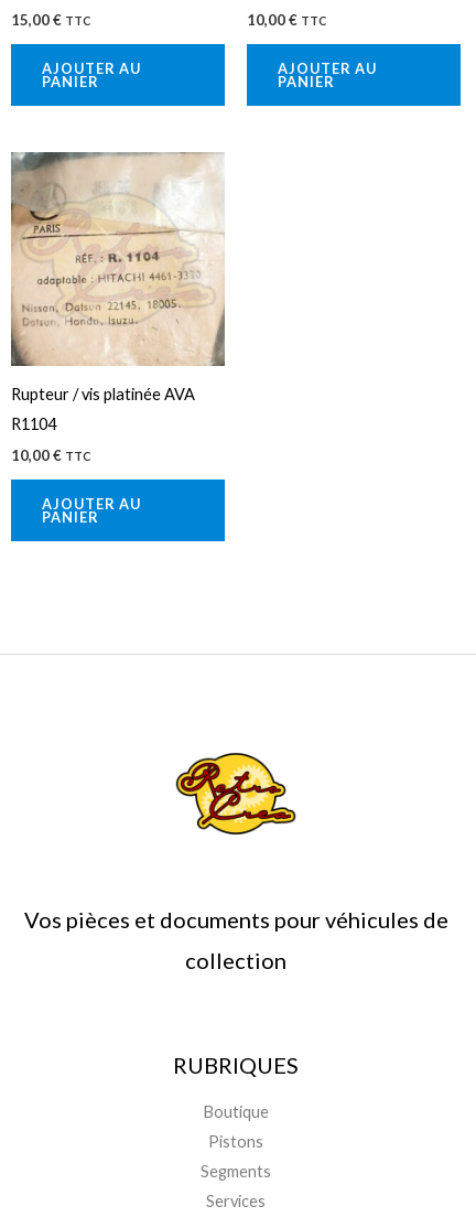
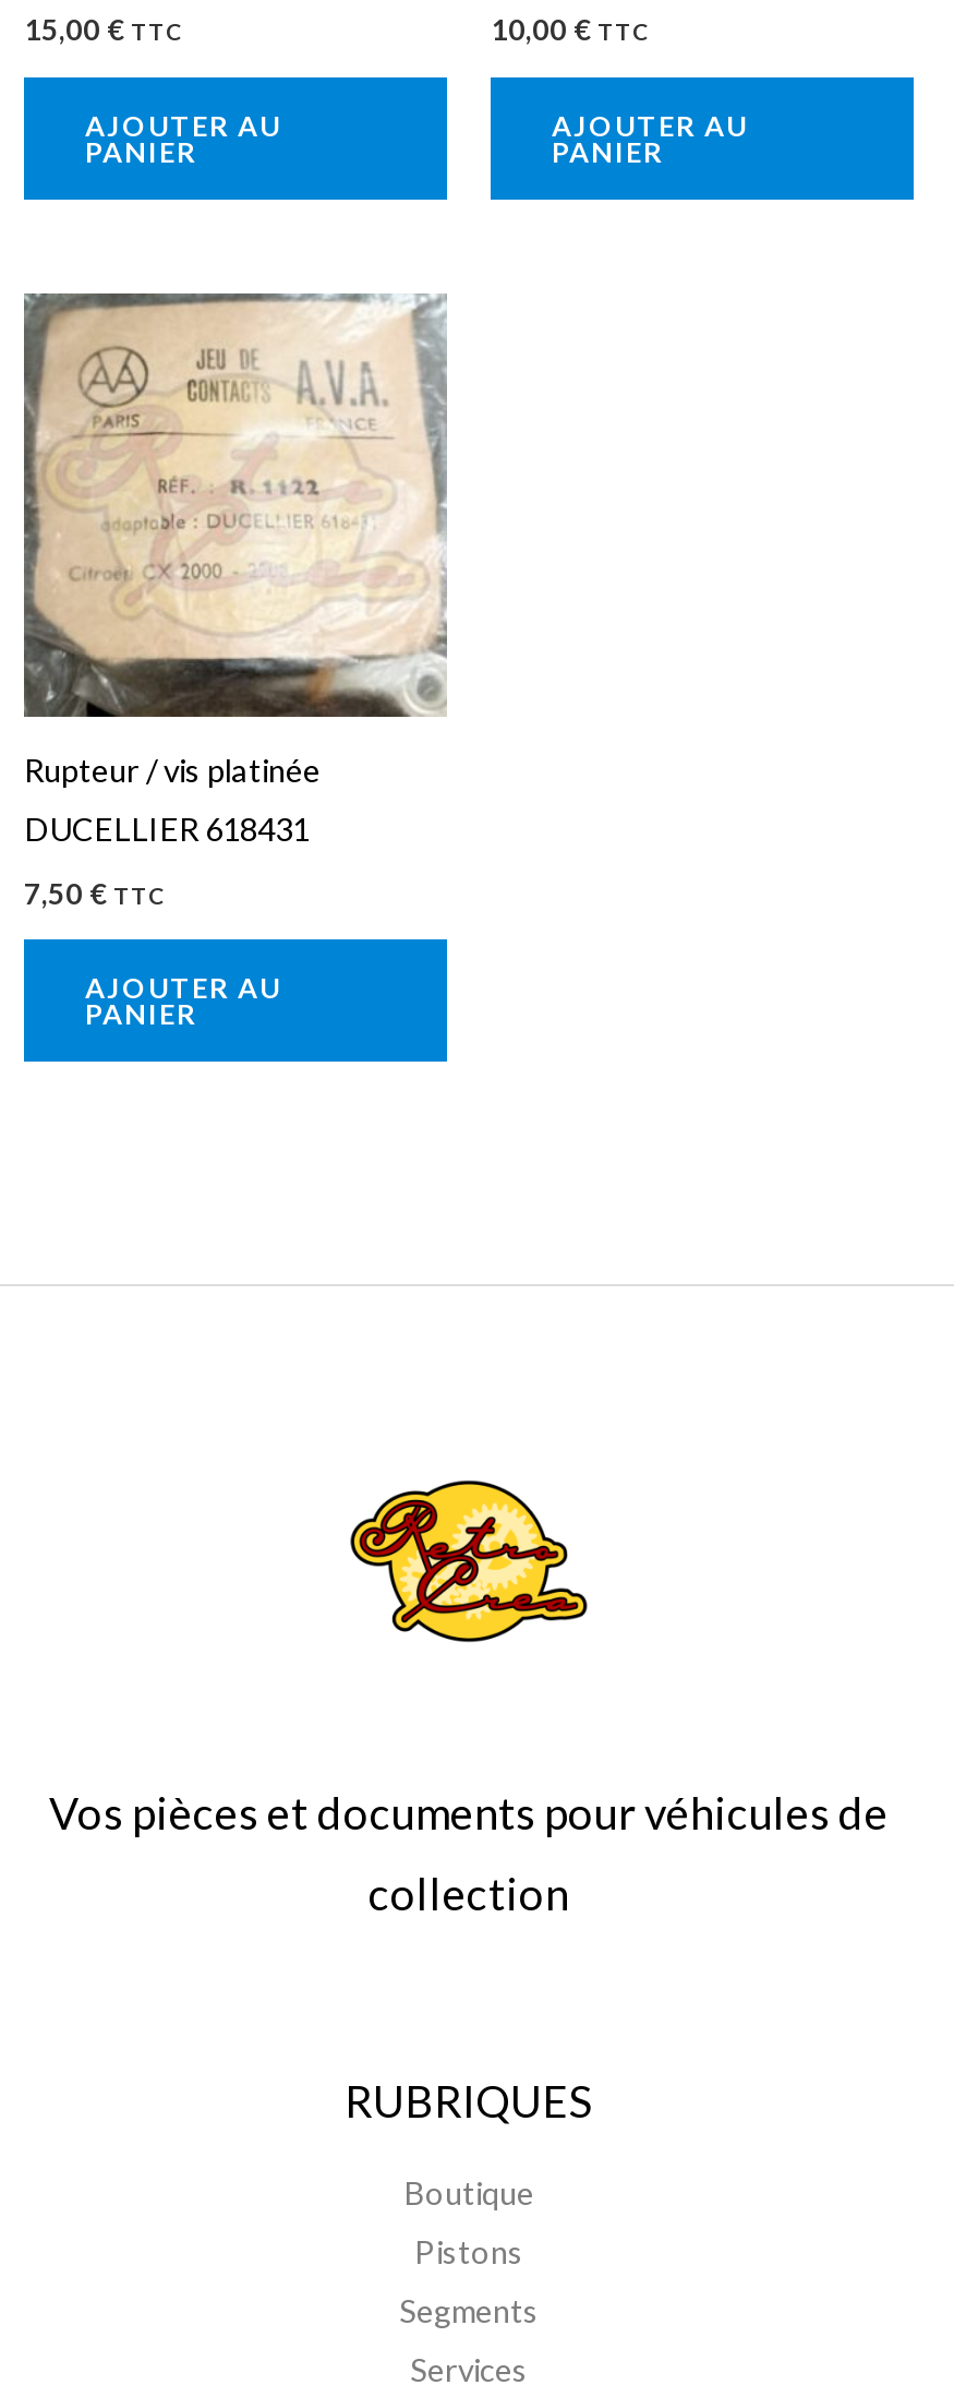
[11,152,225,404] [image] | Rupteur / vis platinée AVA -> [22,293,447,789] [image] | Rupteur / vis platinée
[11,415,56,433] R1104 -> [24,811,310,848] DUCELLIER 618431
[11,447,90,465] 10,00 € TTC -> [24,875,164,910] 7,50 € TTC

